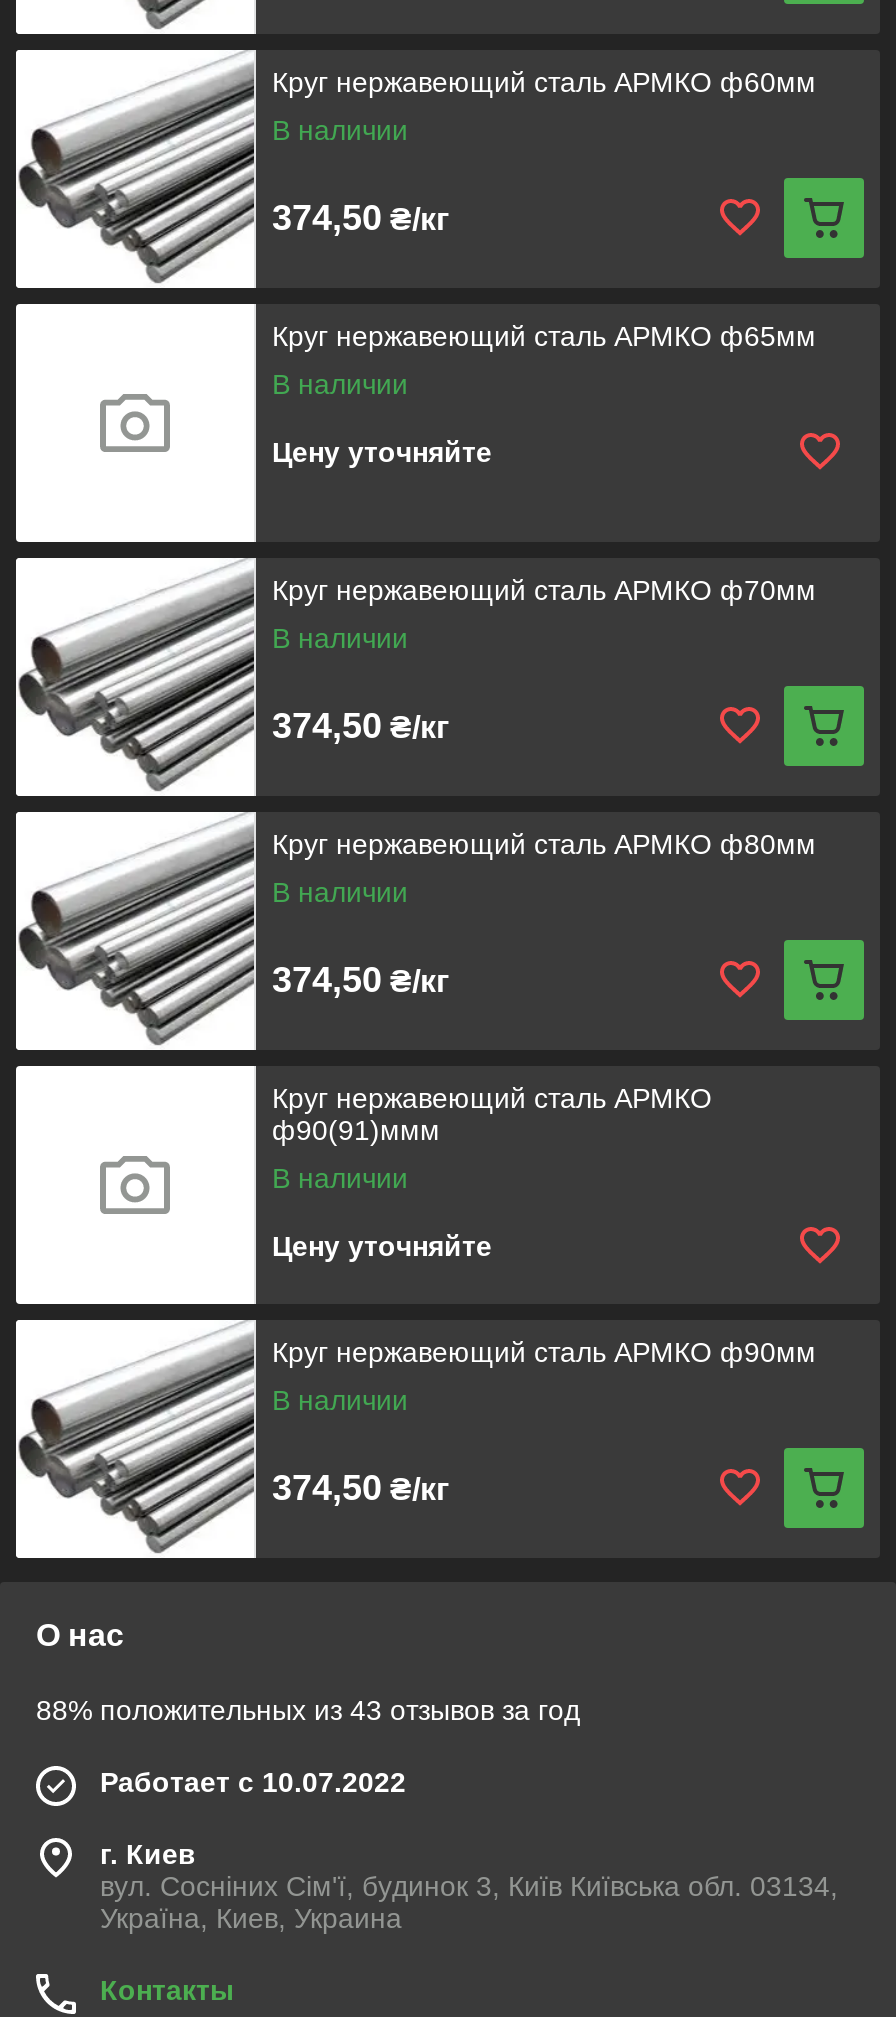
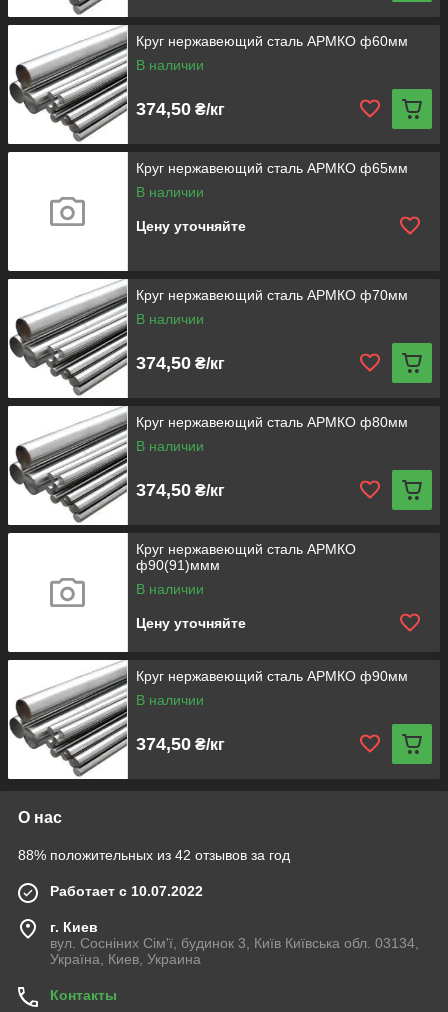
[36,1694,580,1726] 88% положительных из 43 отзывов за год -> [18,847,290,863] 88% положительных из 42 отзывов за год

